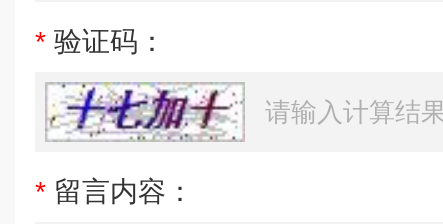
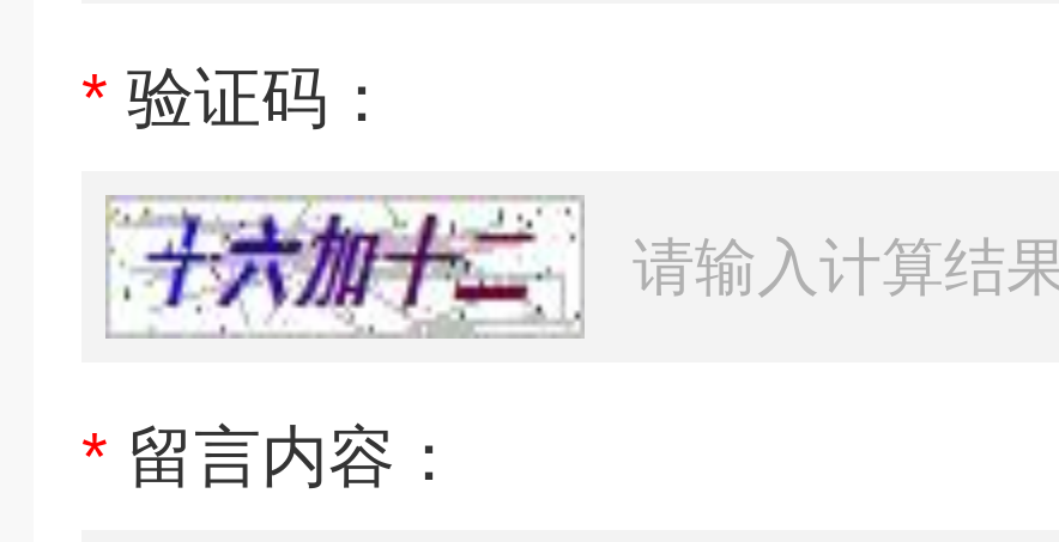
[46,82,244,141] [image] -> [105,195,582,336] [image]

